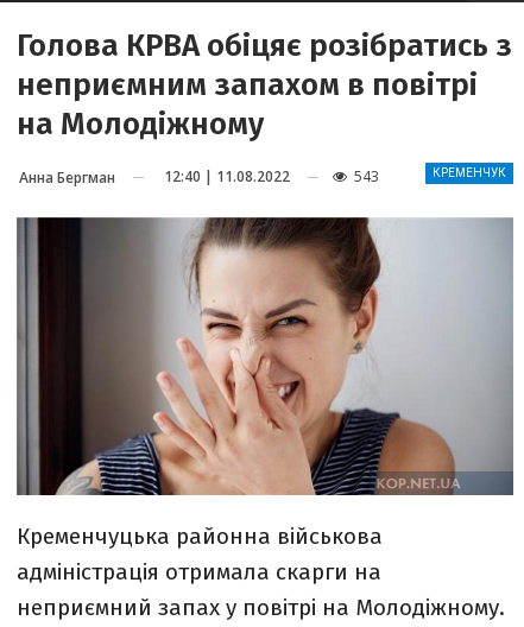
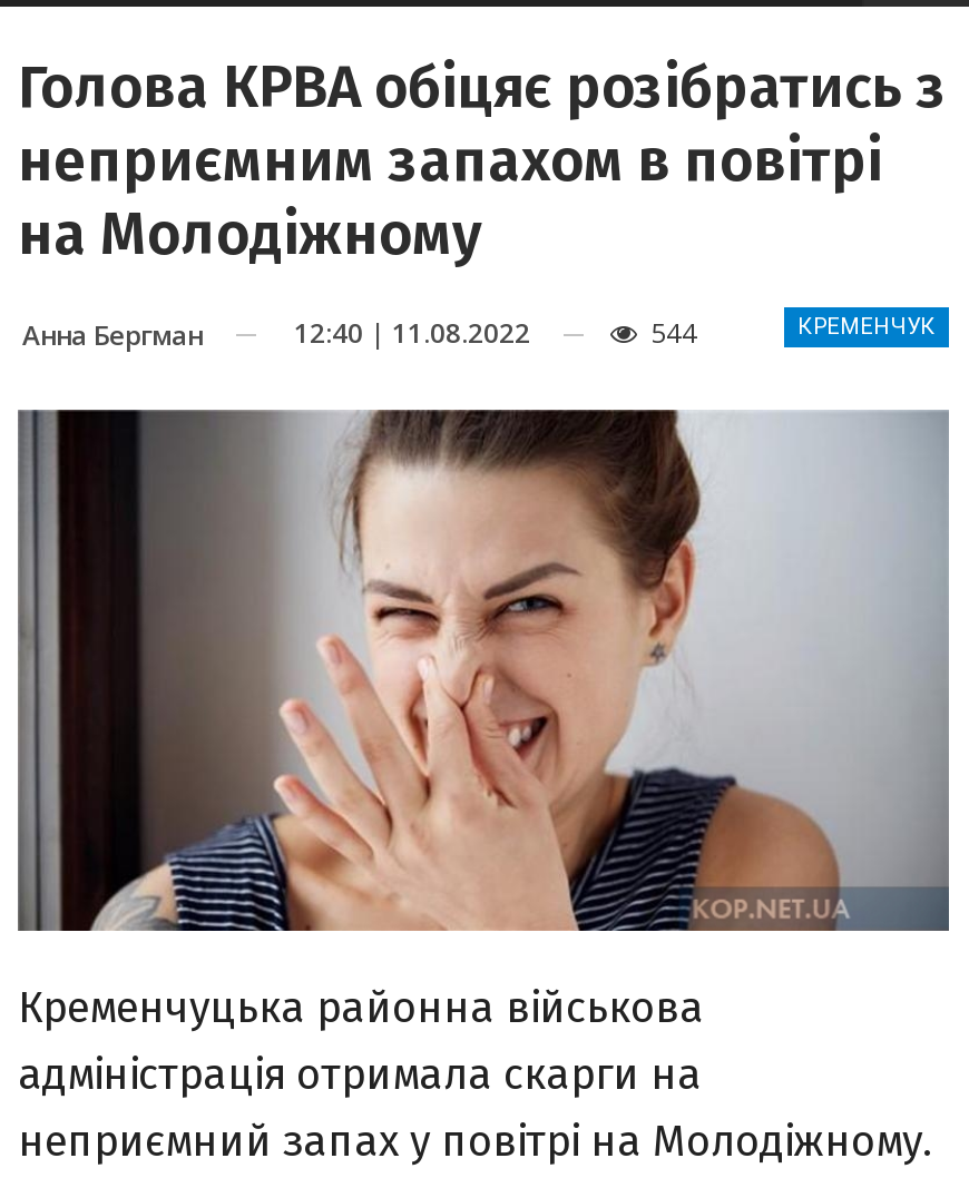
[351,166,379,186] 543 -> [644,314,697,352] 544

